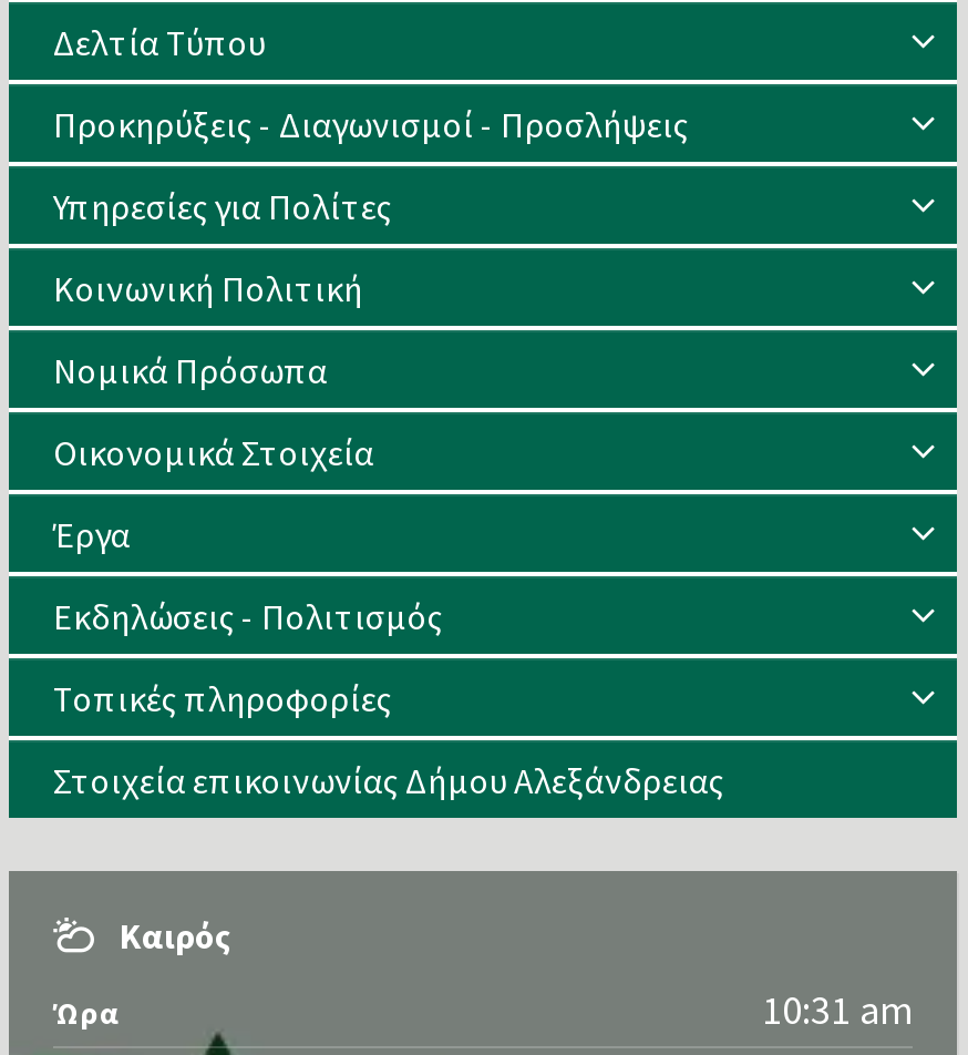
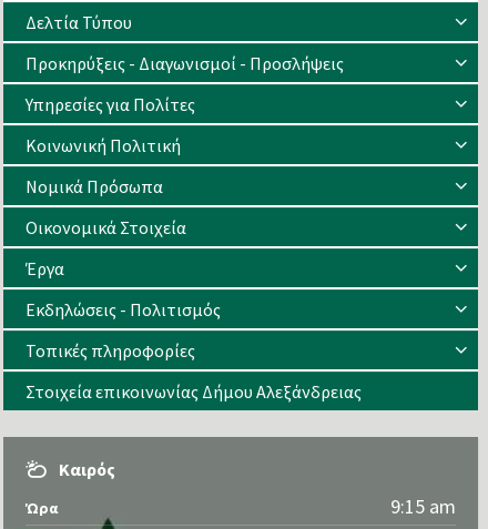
[762,985,913,1035] 10:31 am -> [390,494,456,519] 9:15 am

